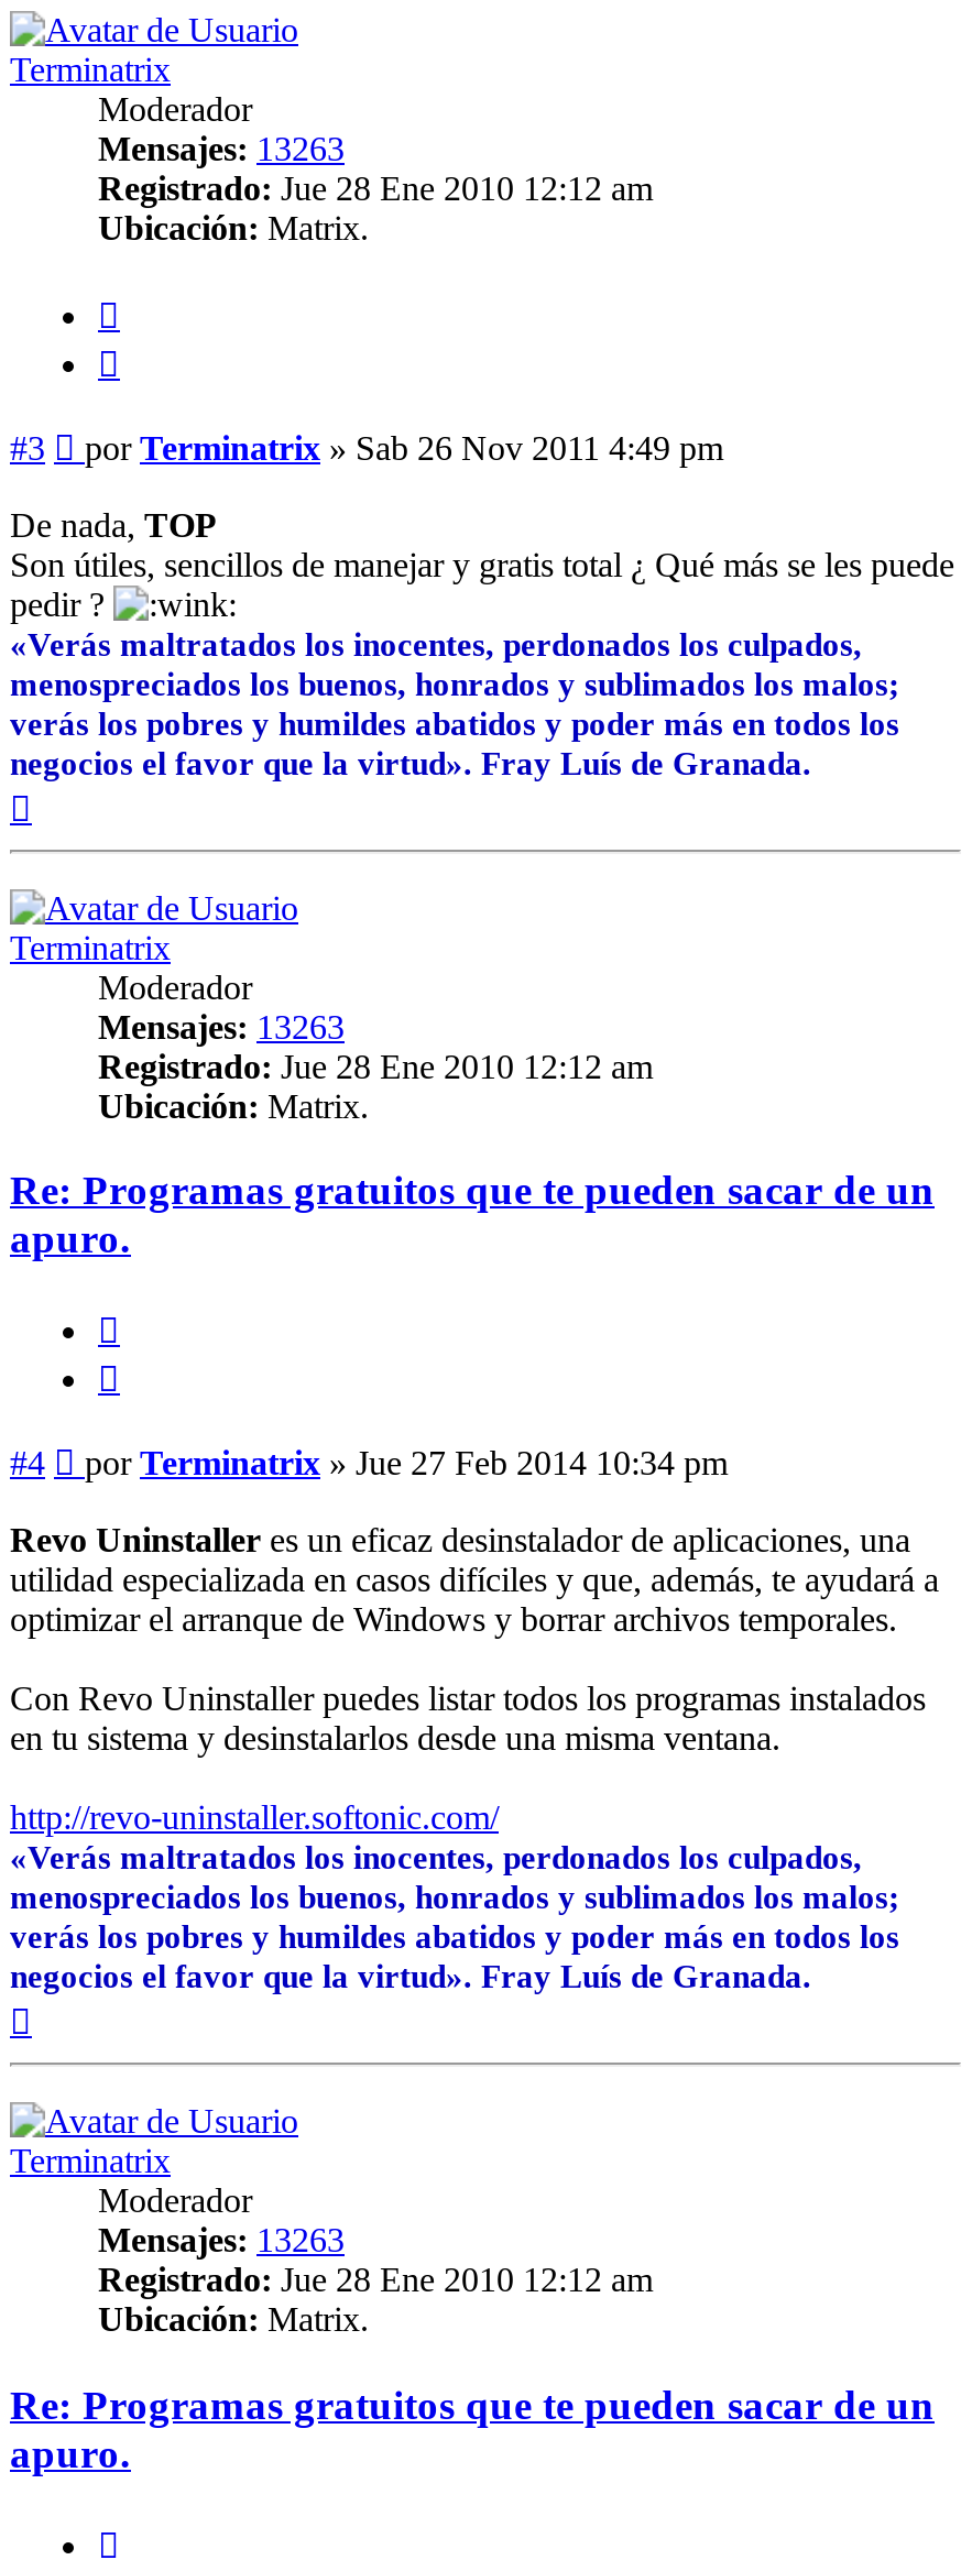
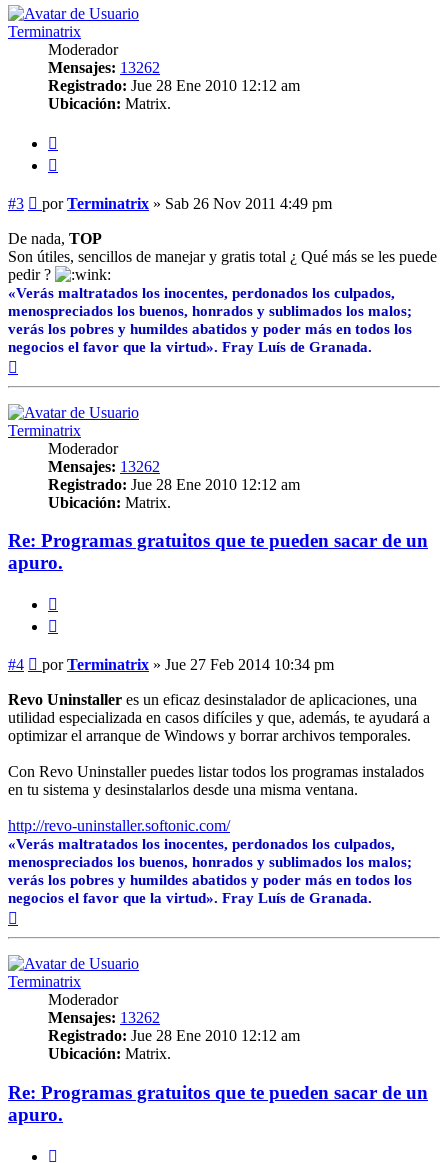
[98,130,345,167] Mensajes: 13263 -> [48,59,160,76] Mensajes: 13262
[98,1008,345,1045] Mensajes: 13263 -> [48,458,160,475] Mensajes: 13262
[98,2221,345,2259] Mensajes: 13263 -> [48,1009,160,1026] Mensajes: 13262

